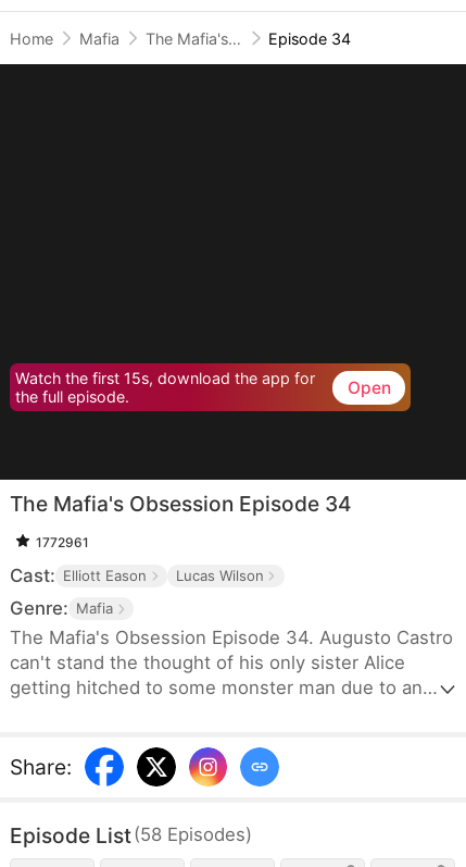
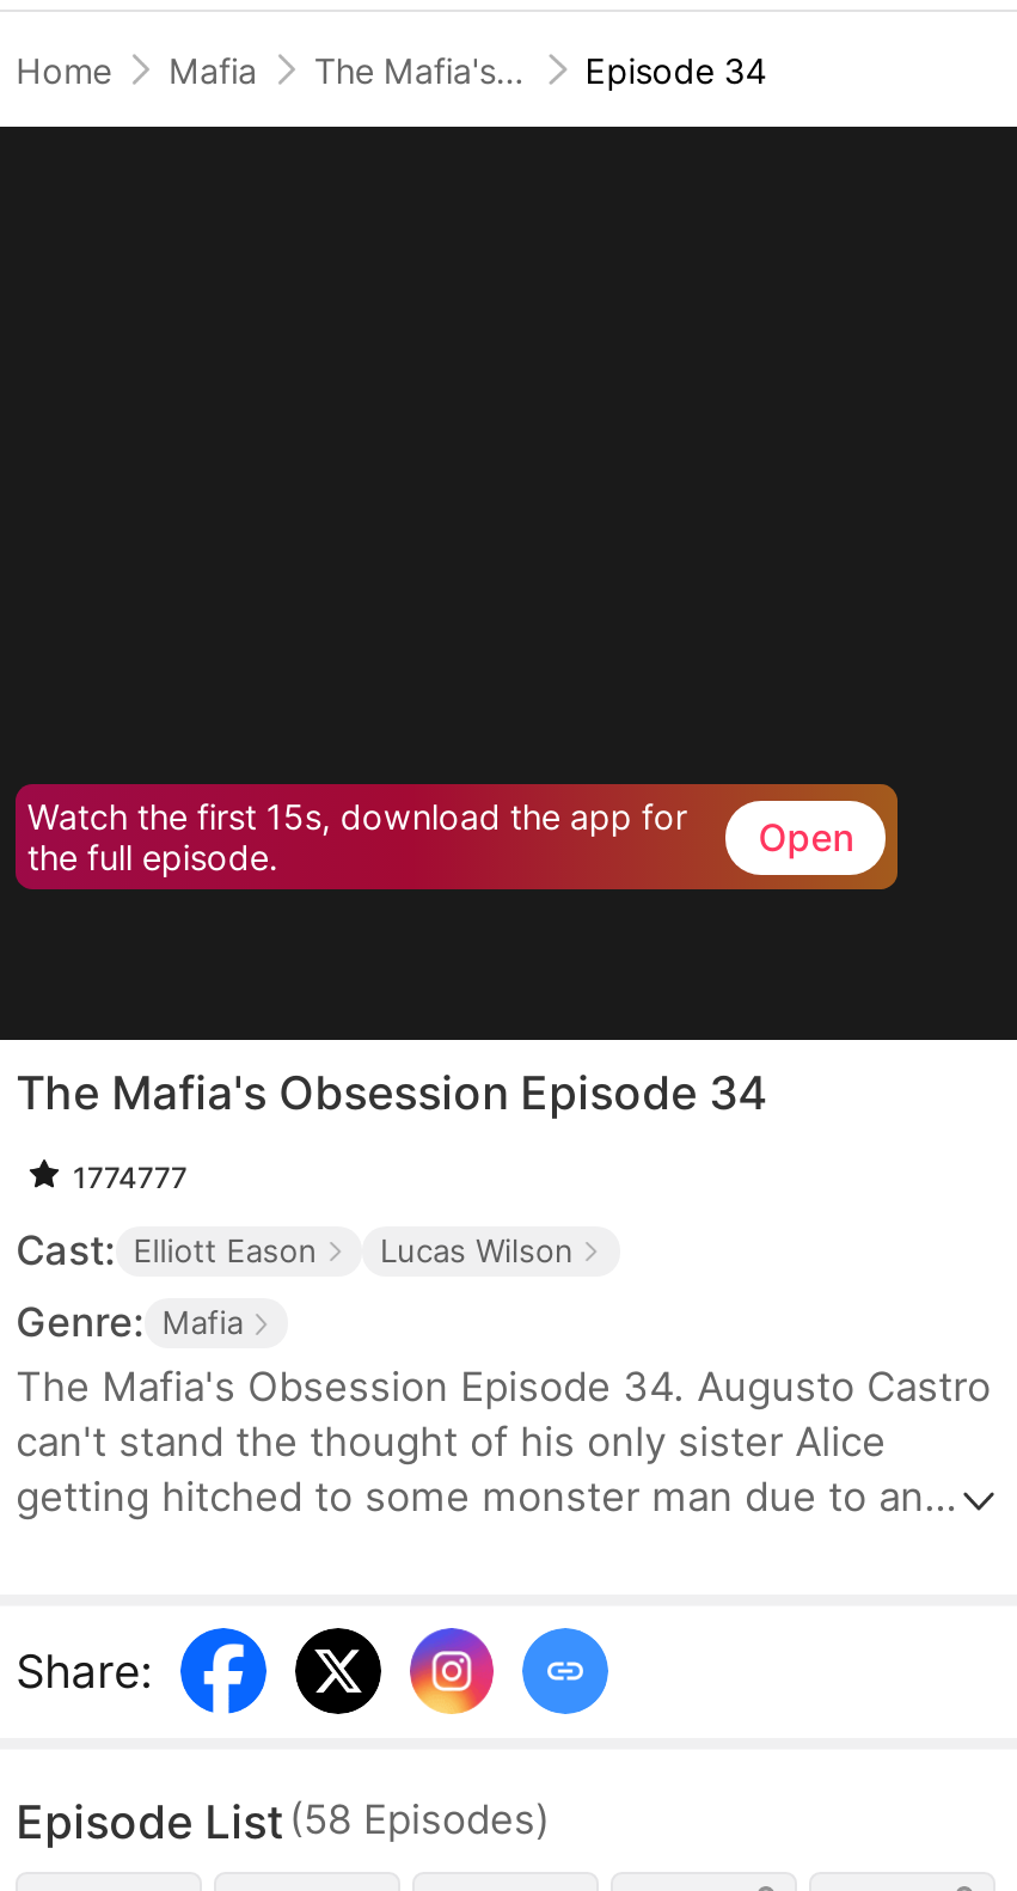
[36,534,89,550] 1772961 -> [73,1159,188,1195] 1774777

